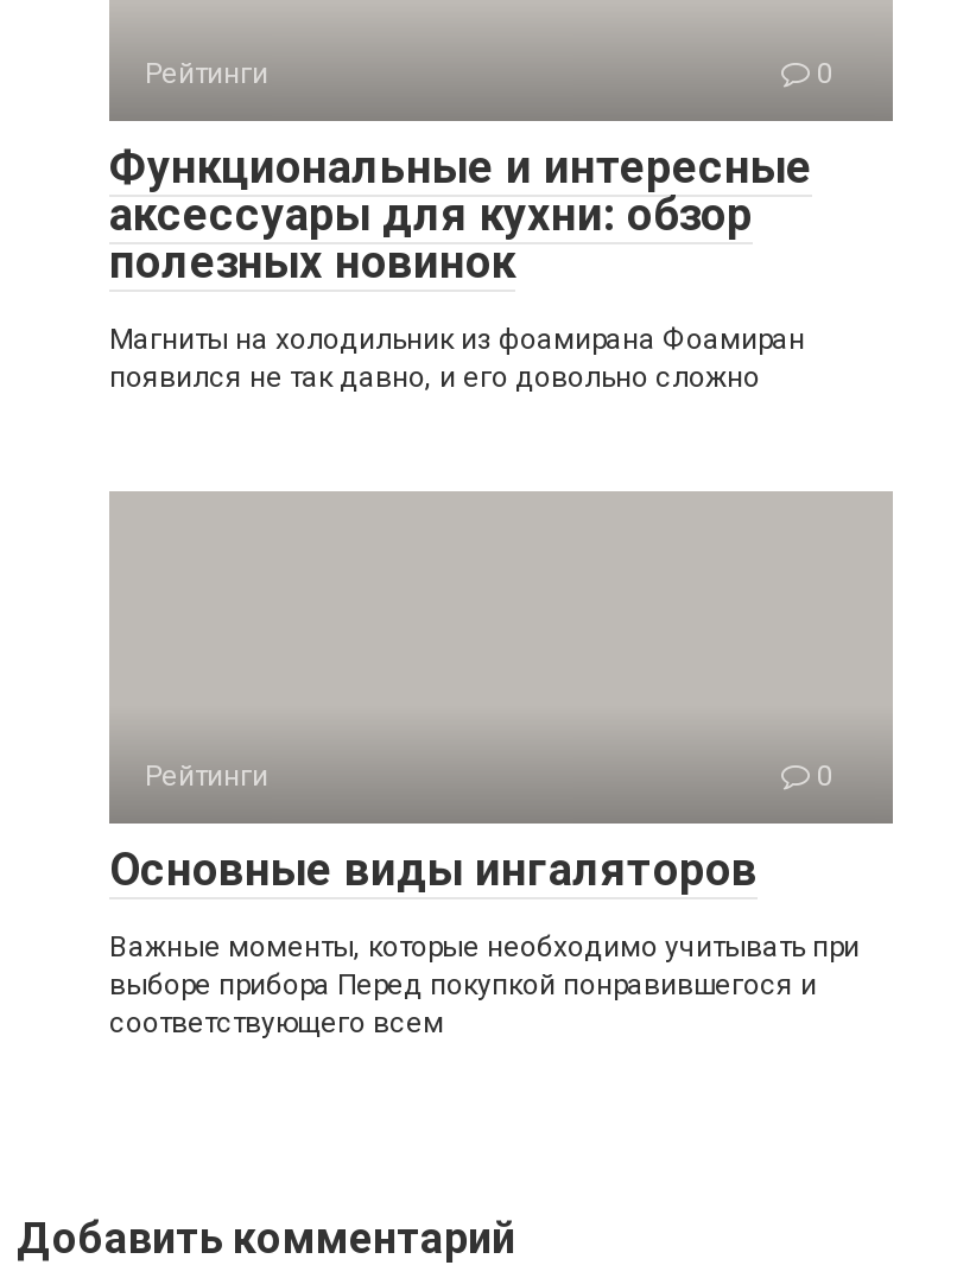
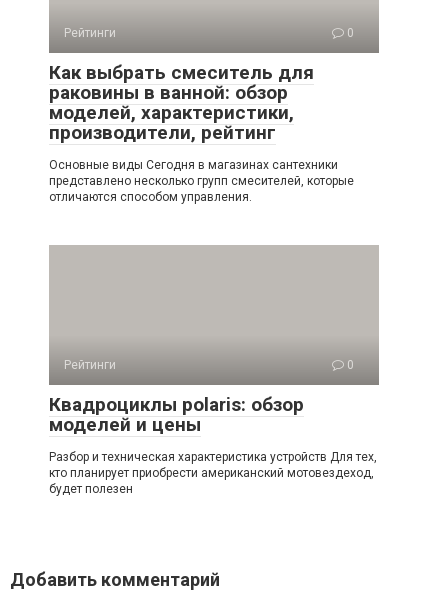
[109,139,812,289] Функциональные и интересные | аксессуары для кухни: обзор | полезных новинок -> [49,61,314,144] Как выбрать смеситель для | раковины в ванной: обзор | моделей, характеристики, | производители, рейтинг
[109,322,805,393] Магниты на холодильник из фоамирана Фоамиран | появился не так давно, и его довольно сложно -> [49,158,354,204] Основные виды Сегодня в магазинах сантехники | представлено несколько групп смесителей, которые | отличаются способом управления.
[109,842,758,896] Основные виды ингаляторов -> [49,393,304,436] Квадроциклы polaris: обзор | моделей и цены
[109,929,860,1039] Важные моменты, которые необходимо учитывать при | выборе прибора Перед покупкой понравившегося и | соответствующего всем -> [49,450,377,496] Разбор и техническая характеристика устройств Для тех, | кто планирует приобрести американский мотовездеход, | будет полезен

